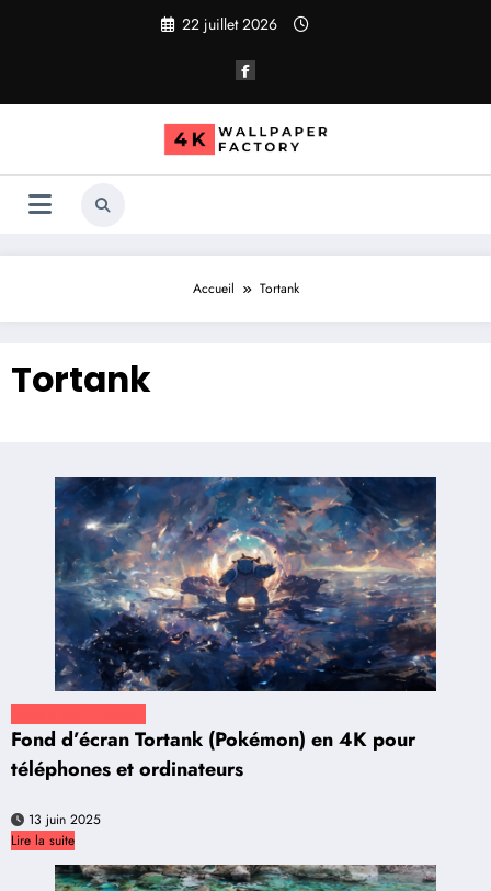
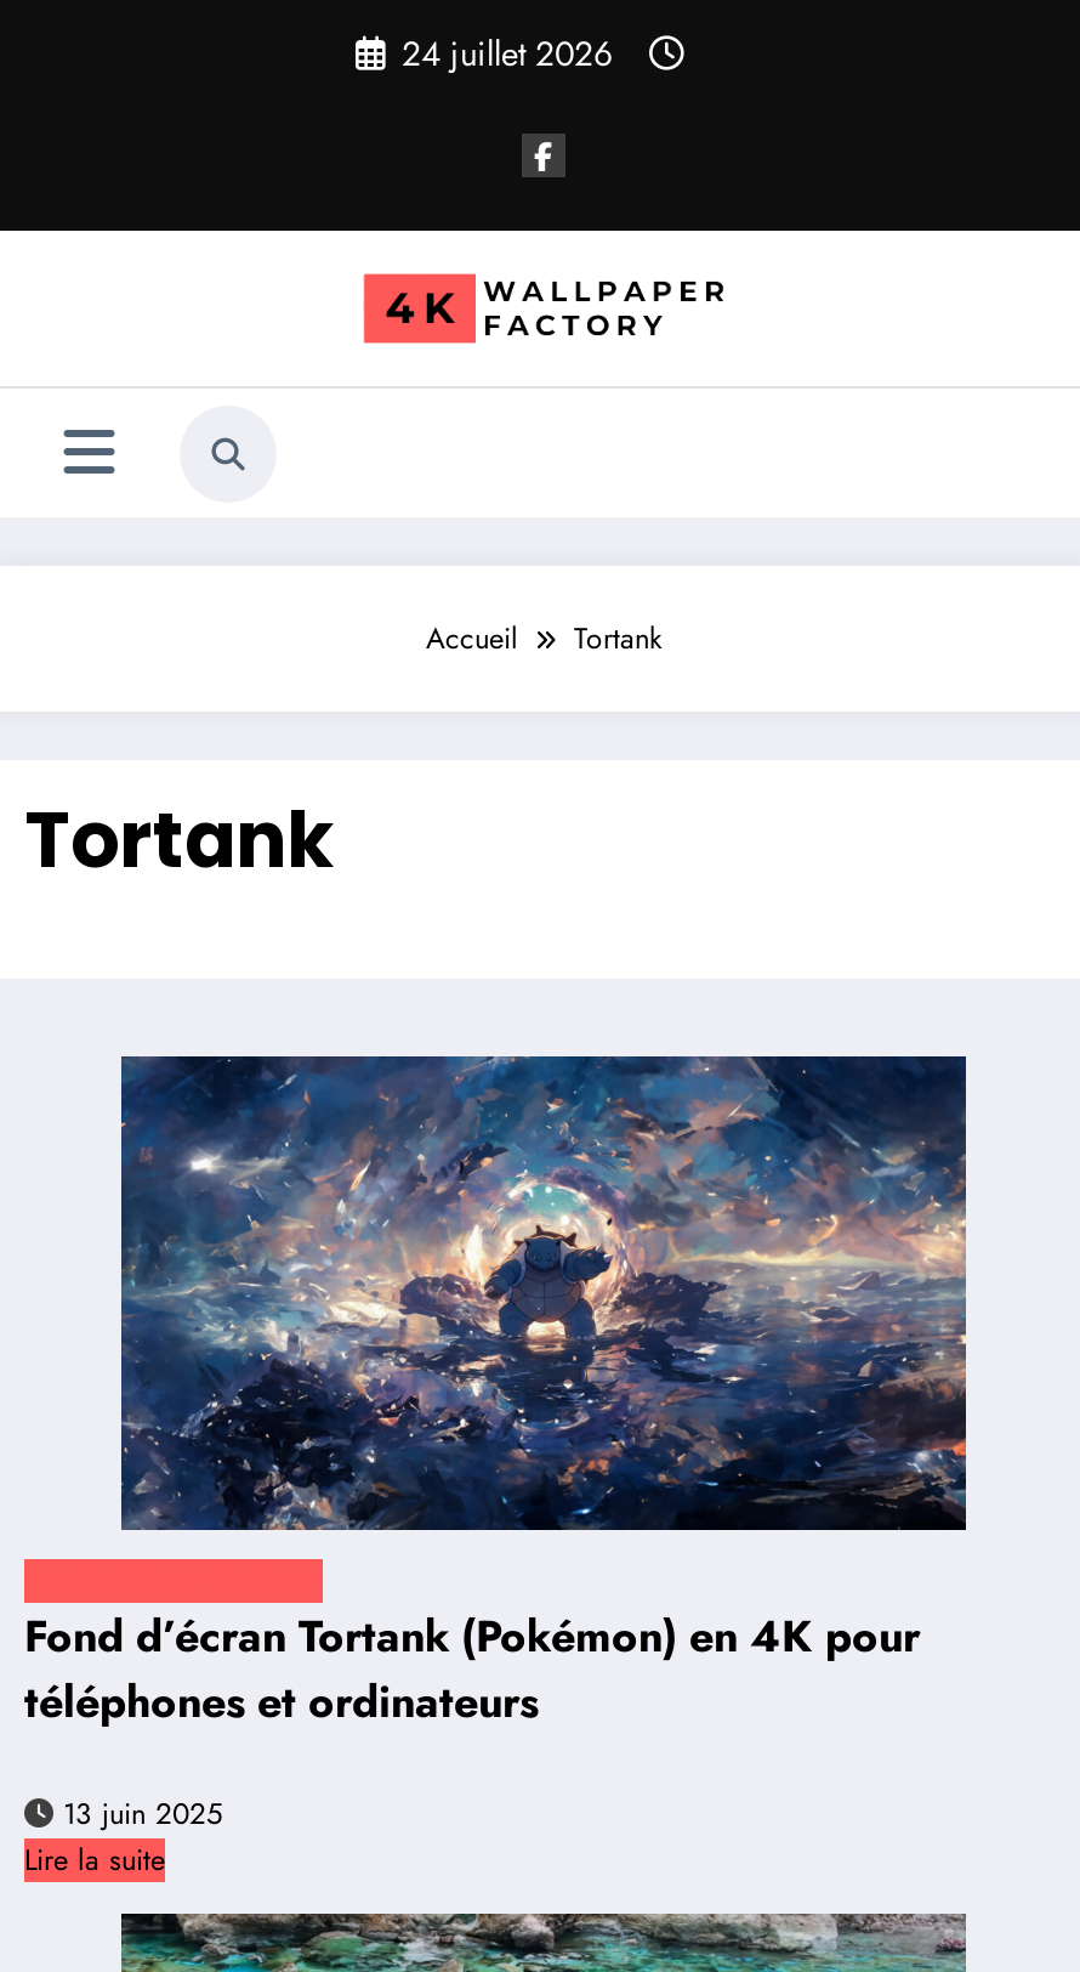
[181,13,277,35] 22 juillet 2026 -> [402,29,613,78] 24 juillet 2026

